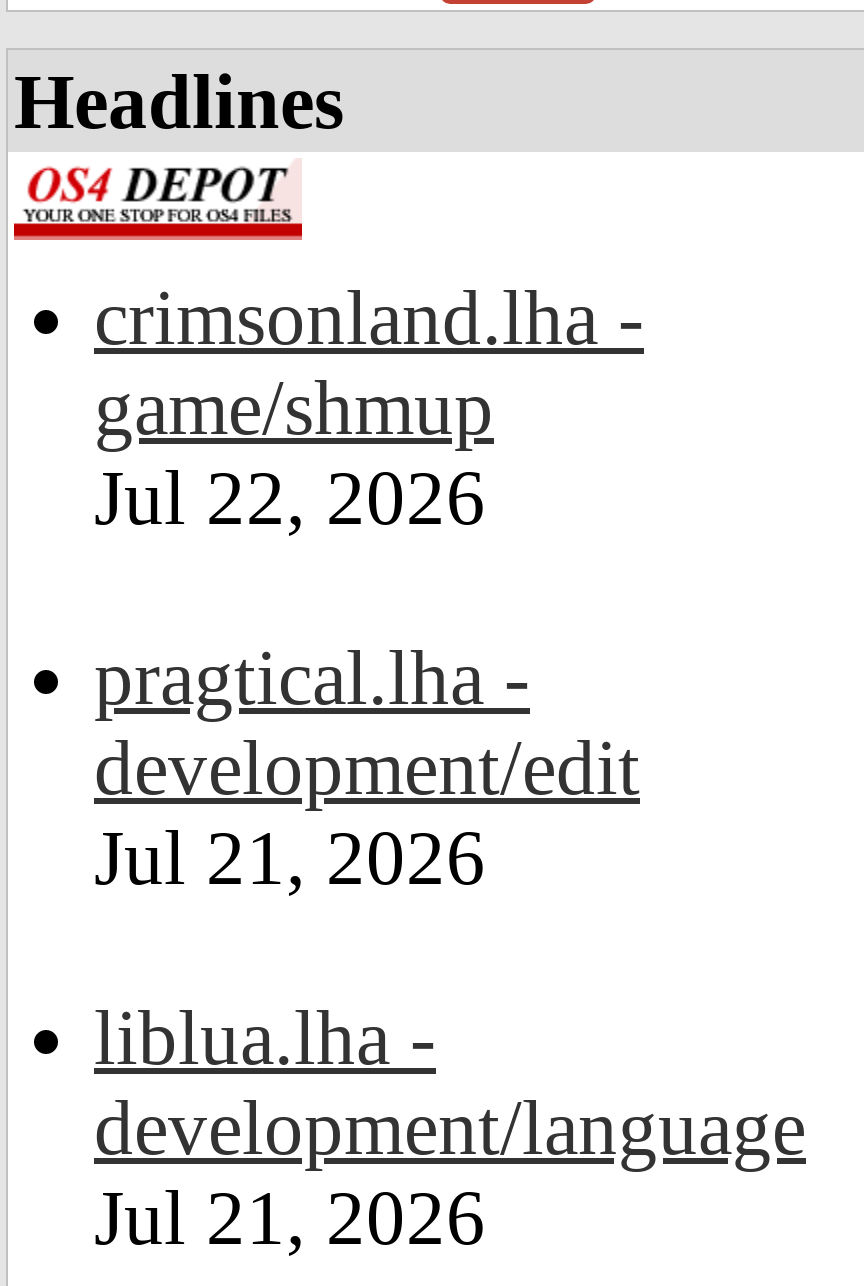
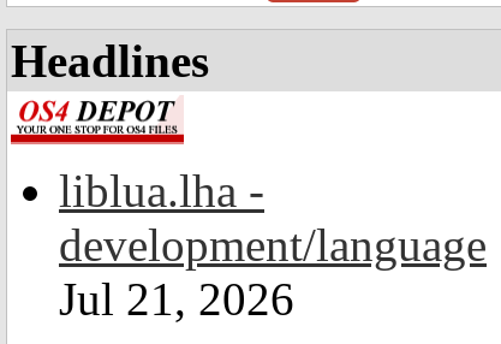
[94,274,644,900] crimsonland.lha - | game/shmup | Jul 22, 2026 | pragtical.lha - | development/edit | Jul 21, 2026 -> none

